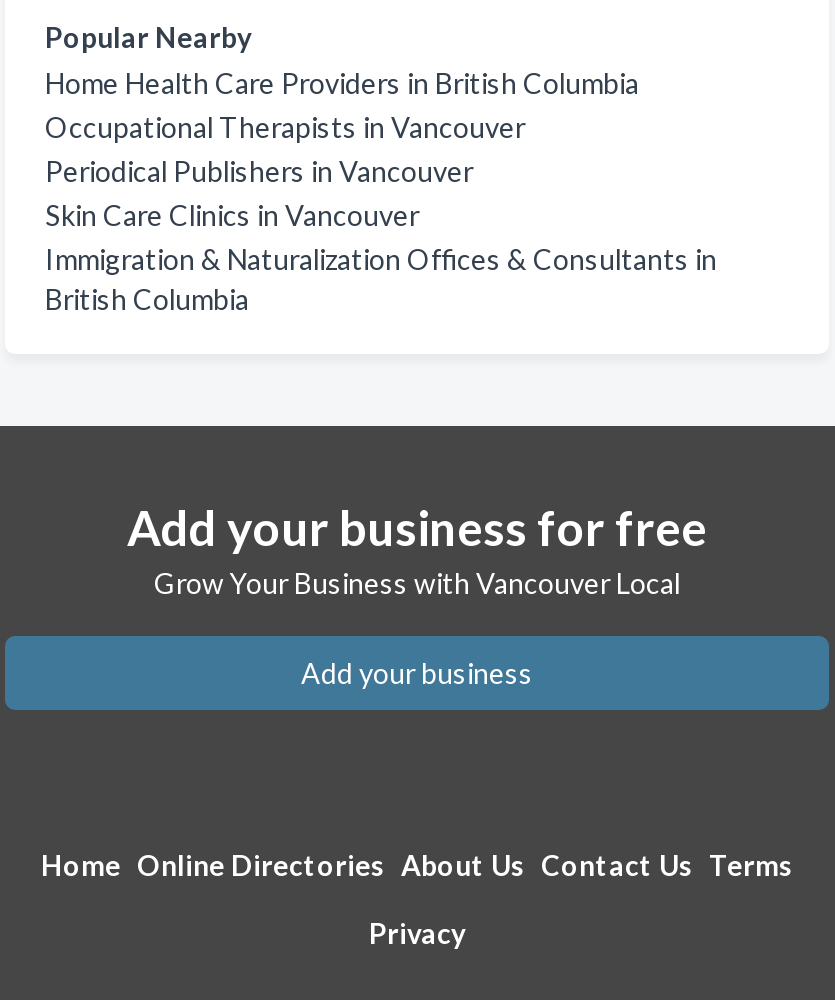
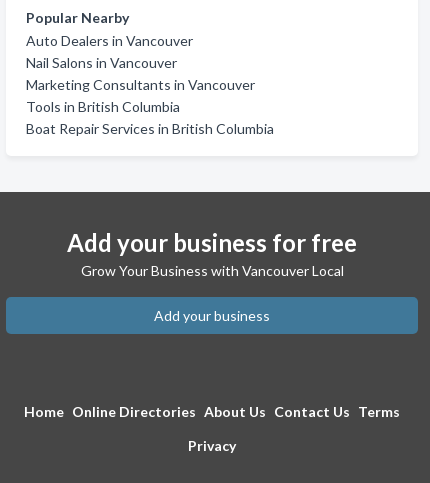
[45,66,717,316] Home Health Care Providers in British Columbia | Occupational Therapists in Vancouver | Periodical Publishers in Vancouver | Skin Care Clinics in Vancouver | Immigration & Naturalization Offices & Consultants in | British Columbia -> [26,32,274,137] Auto Dealers in Vancouver | Nail Salons in Vancouver | Marketing Consultants in Vancouver | Tools in British Columbia | Boat Repair Services in British Columbia

